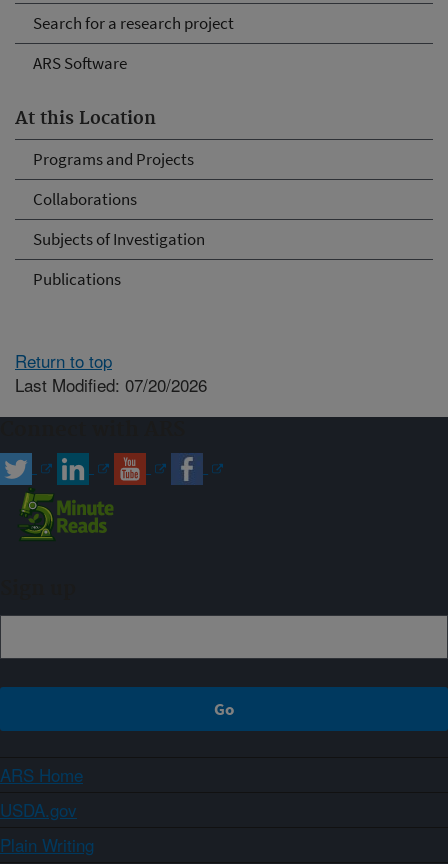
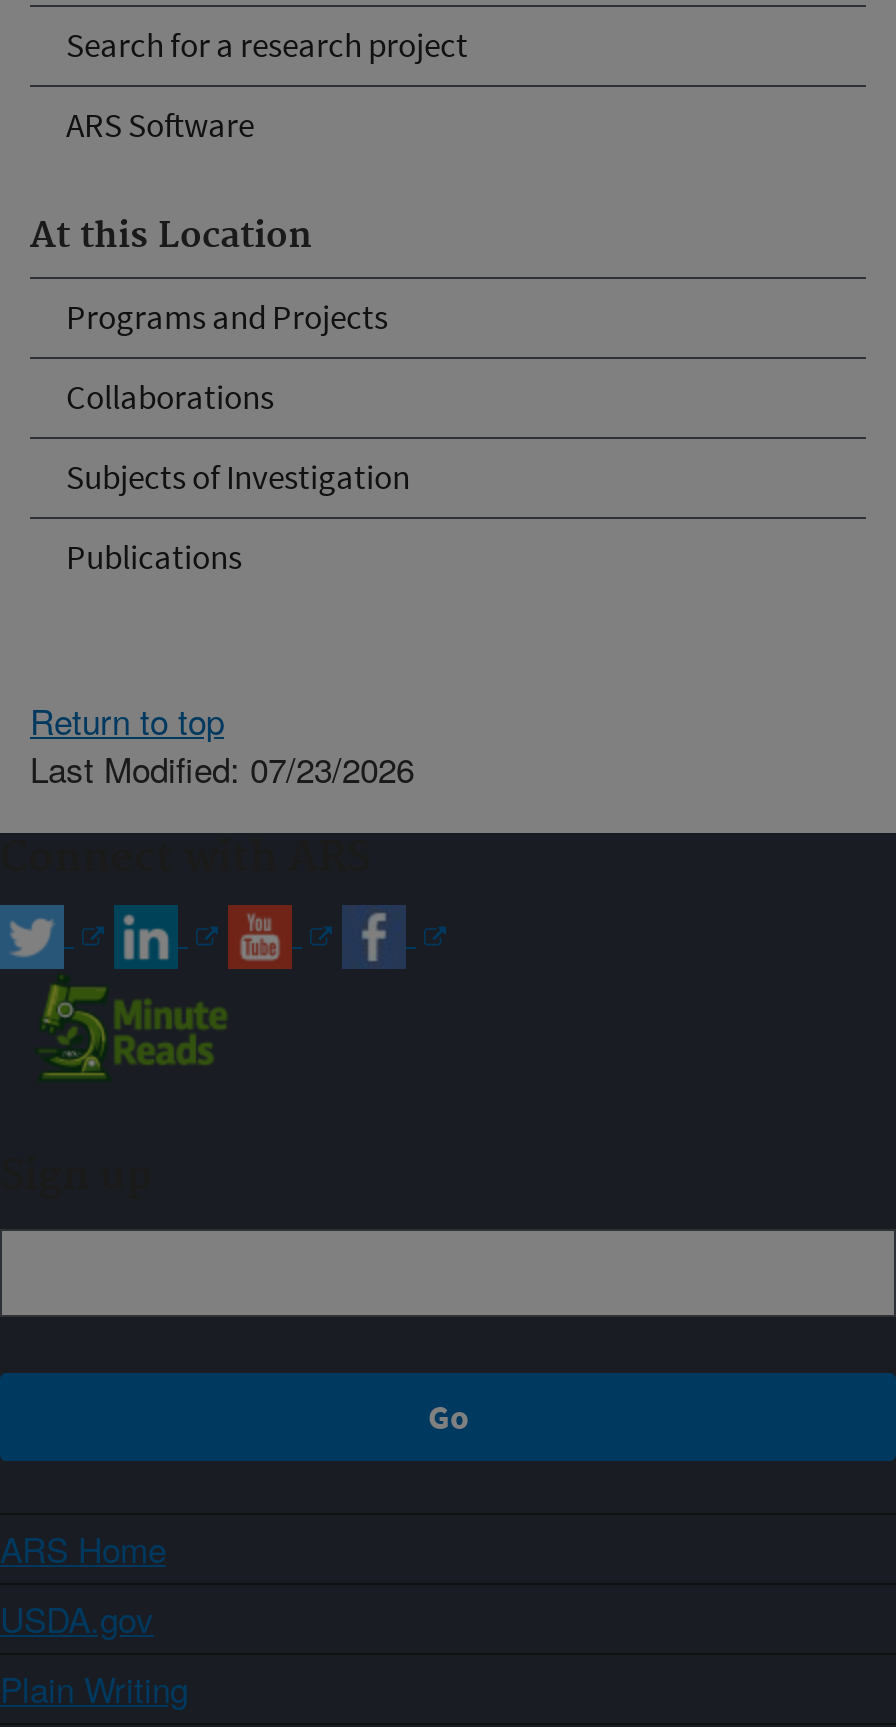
[15,371,207,396] Last Modified: 07/20/2026 -> [30,742,414,792] Last Modified: 07/23/2026

